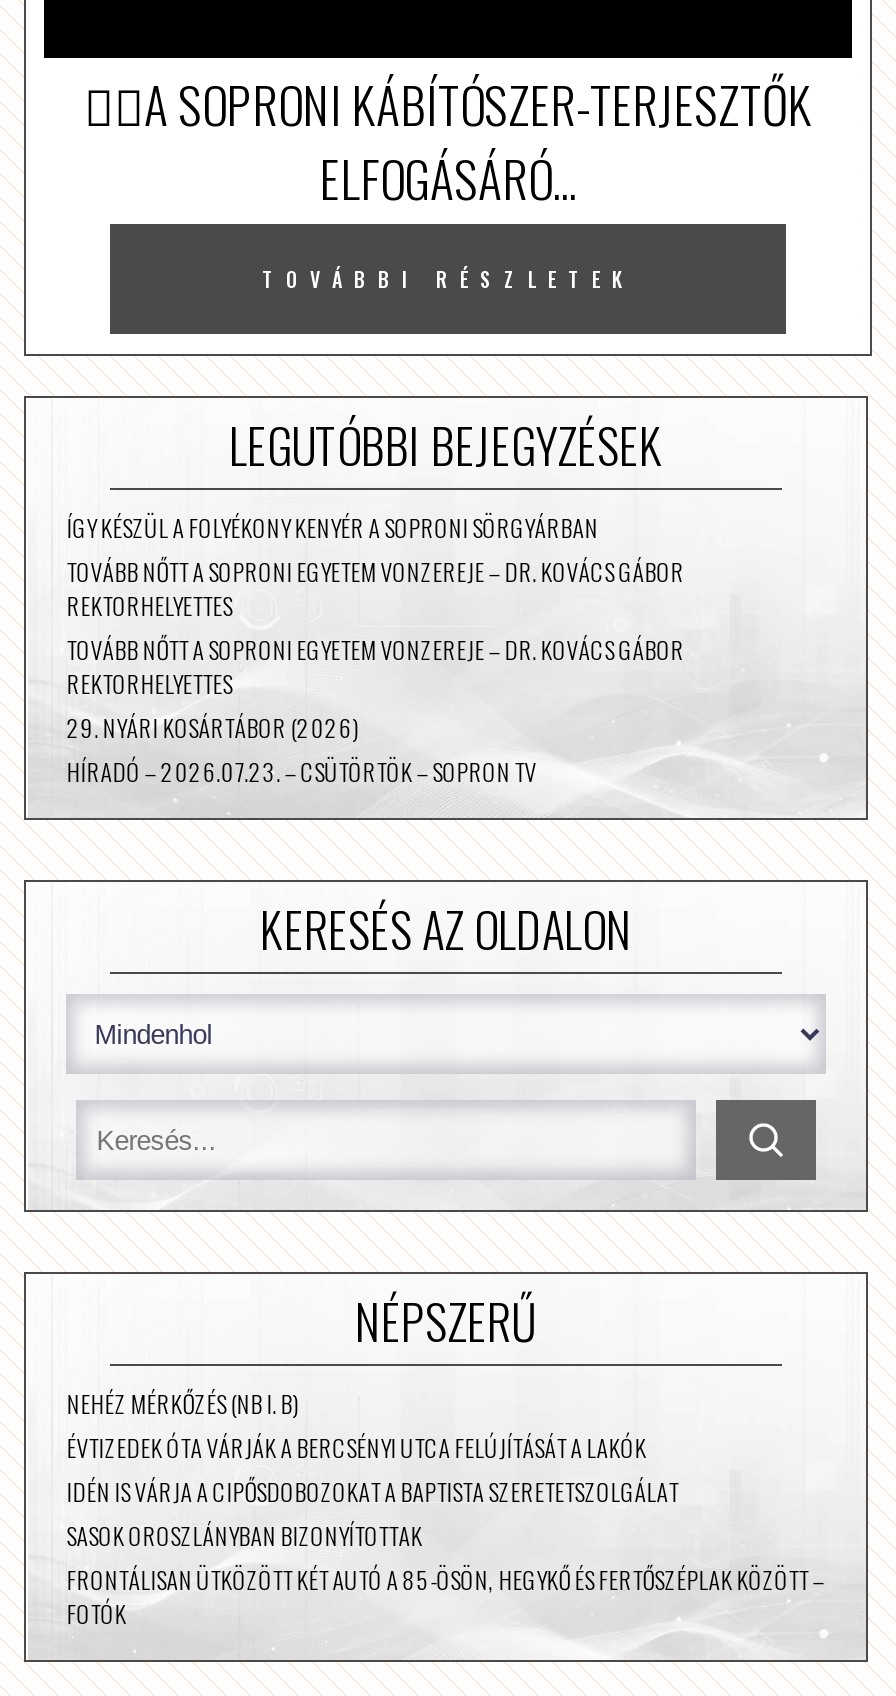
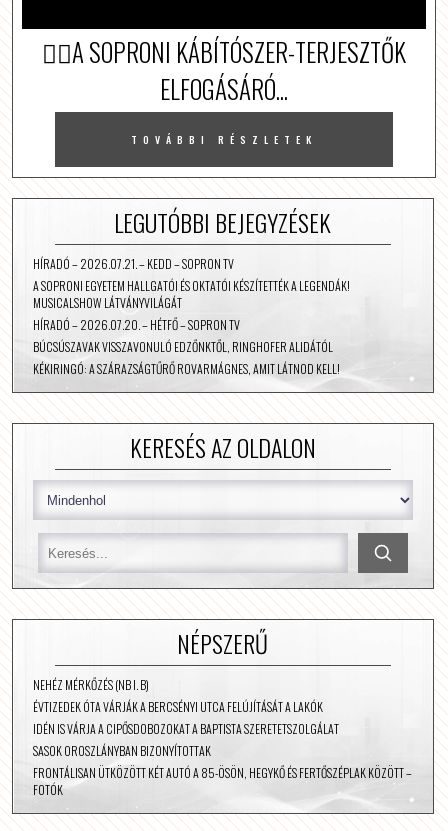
[67,511,685,789] ÍGY KÉSZÜL A FOLYÉKONY KENYÉR A SOPRONI SÖRGYÁRBAN | TOVÁBB NŐTT A SOPRONI EGYETEM VONZEREJE – DR. KOVÁCS GÁBOR | REKTORHELYETTES | TOVÁBB NŐTT A SOPRONI EGYETEM VONZEREJE – DR. KOVÁCS GÁBOR | REKTORHELYETTES | 29. NYÁRI KOSÁRTÁBOR (2026) | HÍRADÓ – 2026.07.23. – CSÜTÖRTÖK – SOPRON TV -> [33,255,350,377] HÍRADÓ – 2026.07.21. – KEDD – SOPRON TV | A SOPRONI EGYETEM HALLGATÓI ÉS OKTATÓI KÉSZÍTETTÉK A LEGENDÁK! | MUSICALSHOW LÁTVÁNYVILÁGÁT | HÍRADÓ – 2026.07.20. – HÉTFŐ – SOPRON TV | BÚCSÚSZAVAK VISSZAVONULÓ EDZŐNKTŐL, RINGHOFER ALIDÁTÓL | KÉKIRINGÓ: A SZÁRAZSÁGTŰRŐ ROVARMÁGNES, AMIT LÁTNOD KELL!

